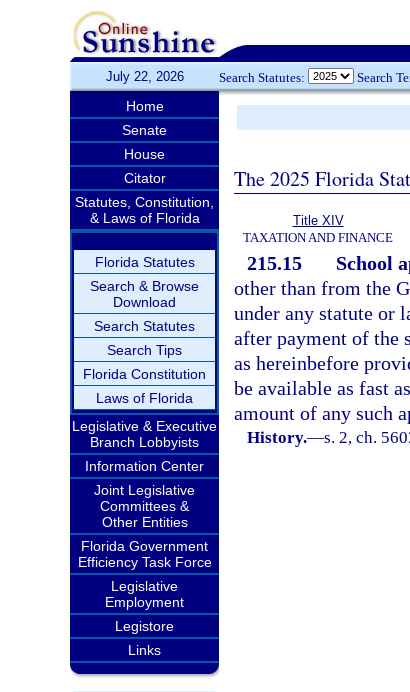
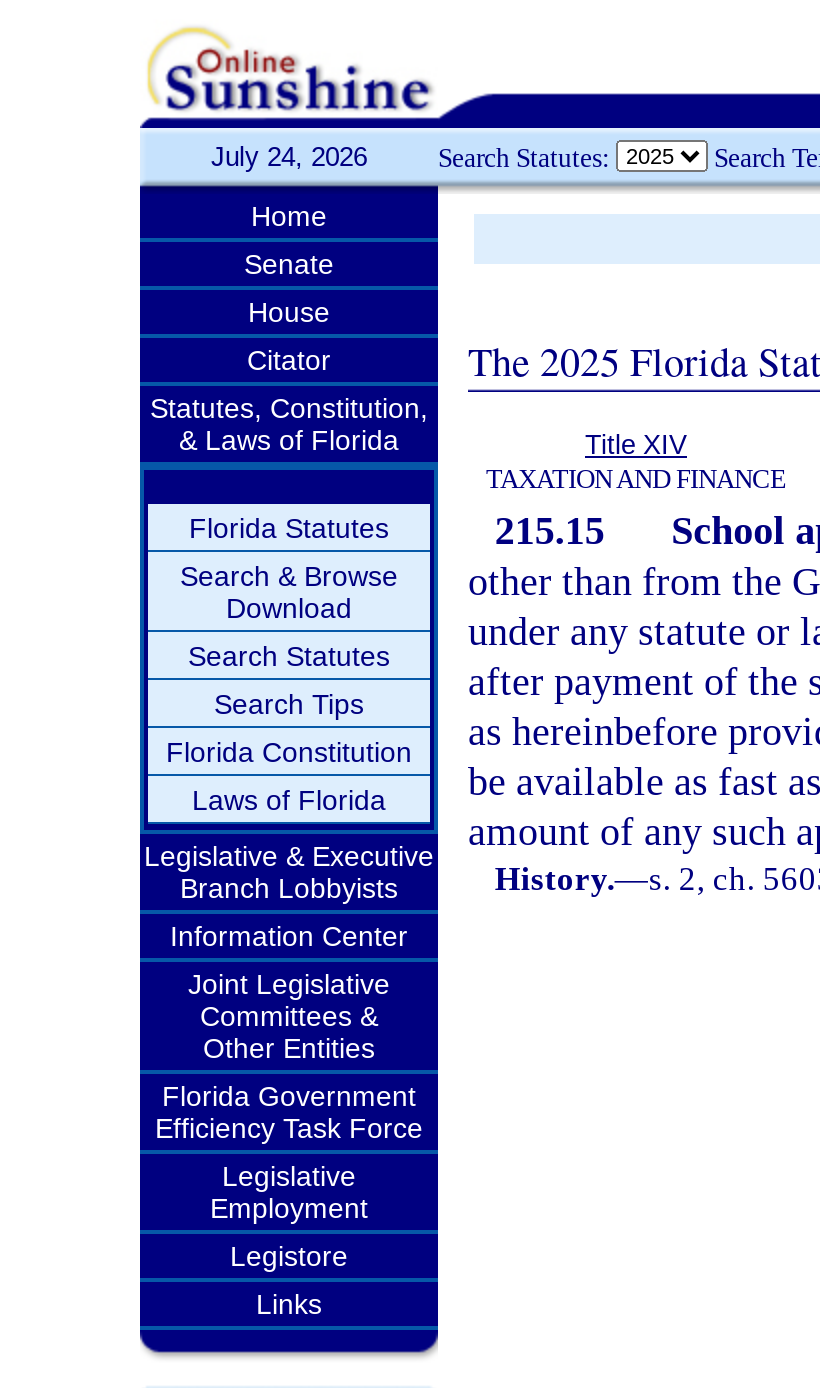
[105,69,183,84] July 22, 2026 -> [211,142,367,172] July 24, 2026

